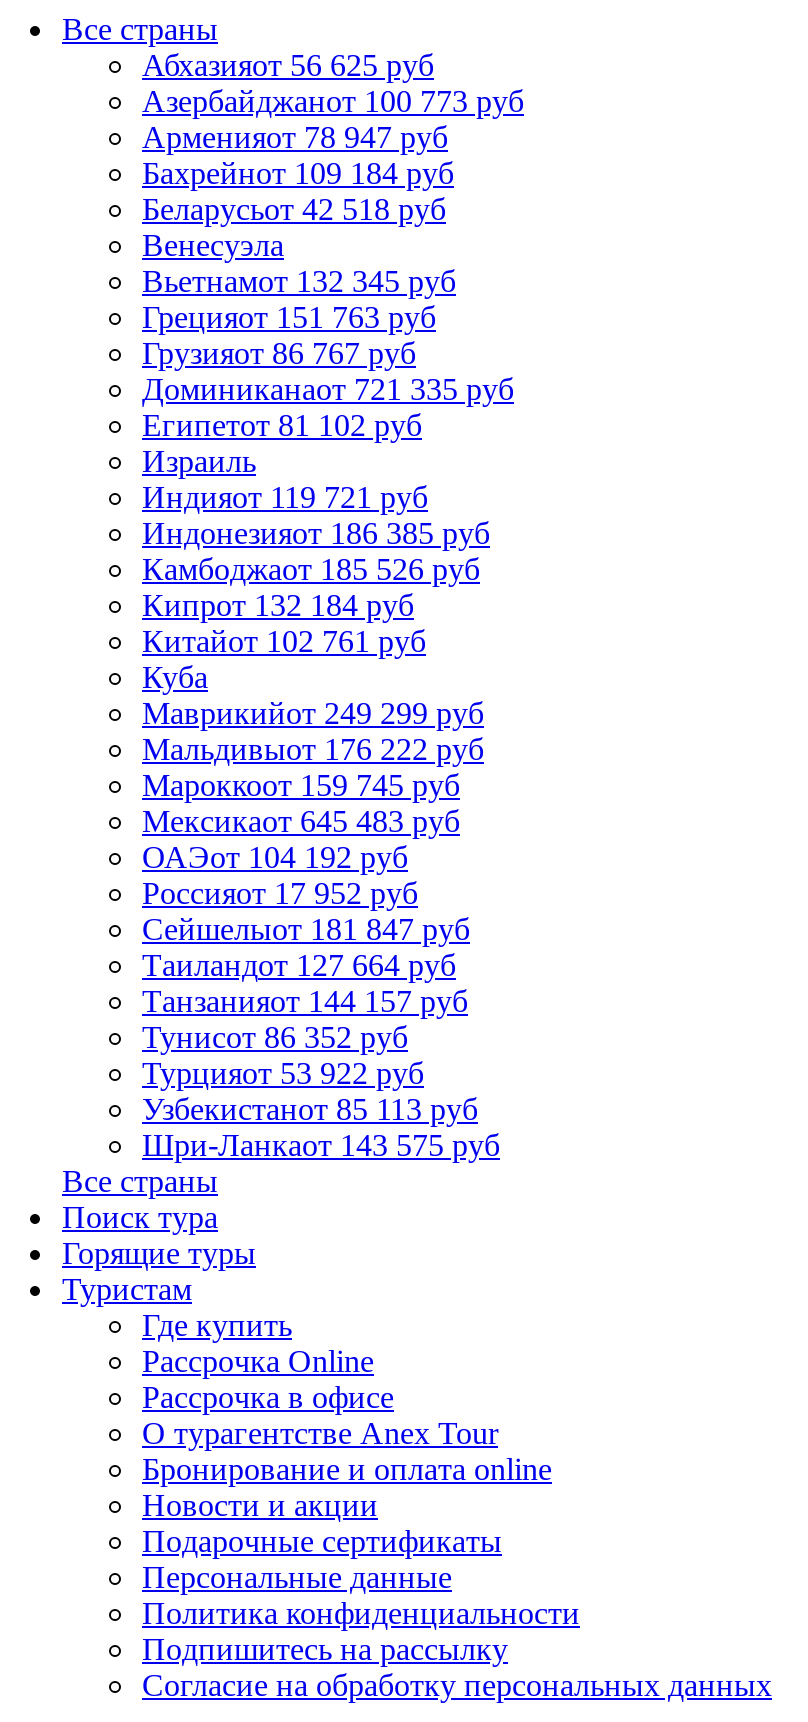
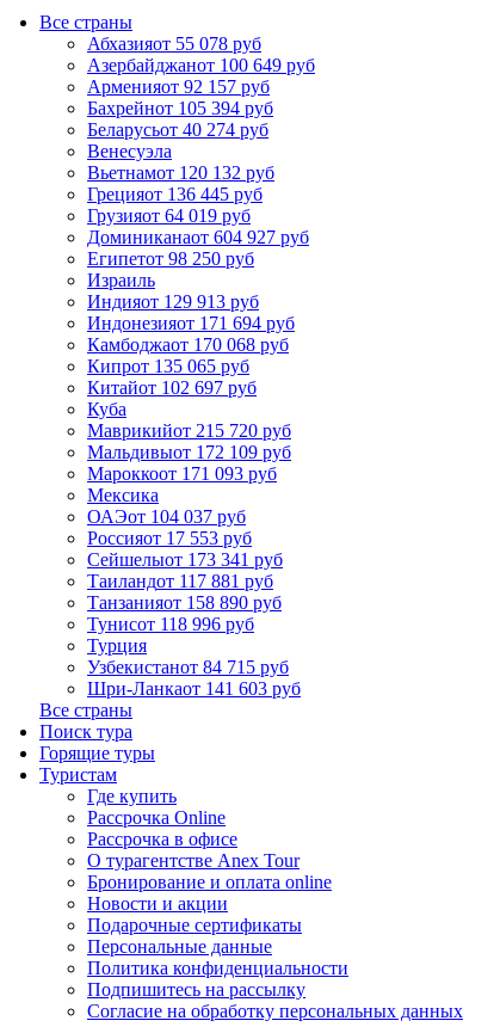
[142,48,434,82] Абхазияот 56 625 руб -> [87,33,261,54] Абхазияот 55 078 руб
[142,84,524,118] Азербайджанот 100 773 руб -> [87,55,315,75] Азербайджанот 100 649 руб
[142,120,448,154] Арменияот 78 947 руб -> [87,76,270,97] Арменияот 92 157 руб
[142,156,454,190] Бахрейнот 109 184 руб -> [87,98,273,118] Бахрейнот 105 394 руб
[142,192,446,226] Беларусьот 42 518 руб -> [87,119,268,140] Беларусьот 40 274 руб
[142,264,456,298] Вьетнамот 132 345 руб -> [87,162,274,183] Вьетнамот 120 132 руб
[142,300,436,334] Грецияот 151 763 руб -> [87,184,263,204] Грецияот 136 445 руб
[142,336,416,370] Грузияот 86 767 руб -> [87,205,251,226] Грузияот 64 019 руб
[142,372,514,406] Доминиканаот 721 335 руб -> [87,227,309,247] Доминиканаот 604 927 руб
[142,408,422,442] Египетот 81 102 руб -> [87,248,254,269] Египетот 98 250 руб
[142,480,428,514] Индияот 119 721 руб -> [87,291,259,312] Индияот 129 913 руб
[142,516,490,550] Индонезияот 186 385 руб -> [87,313,295,333] Индонезияот 171 694 руб
[142,552,480,586] Камбоджаот 185 526 руб -> [87,334,289,355] Камбоджаот 170 068 руб
[142,588,414,622] Кипрот 132 184 руб -> [87,356,249,376] Кипрот 135 065 руб
[142,624,426,658] Китайот 102 761 руб -> [87,377,257,398] Китайот 102 697 руб
[142,696,500,1162] Маврикийот 249 299 руб | Мальдивыот 176 222 руб | Мароккоот 159 745 руб | Мексикаот 645 483 руб | ОАЭот 104 192 руб | Россияот 17 952 руб | Сейшелыот 181 847 руб | Таиландот 127 664 руб | Танзанияот 144 157 руб | Тунисот 86 352 руб | Турцияот 53 922 руб | Узбекистанот 85 113 руб | Шри-Ланкаот 143 575 руб -> [87,420,301,699] Маврикийот 215 720 руб | Мальдивыот 172 109 руб | Мароккоот 171 093 руб | Мексика | ОАЭот 104 037 руб | Россияот 17 553 руб | Сейшелыот 173 341 руб | Таиландот 117 881 руб | Танзанияот 158 890 руб | Тунисот 118 996 руб | Турция | Узбекистанот 84 715 руб | Шри-Ланкаот 141 603 руб

